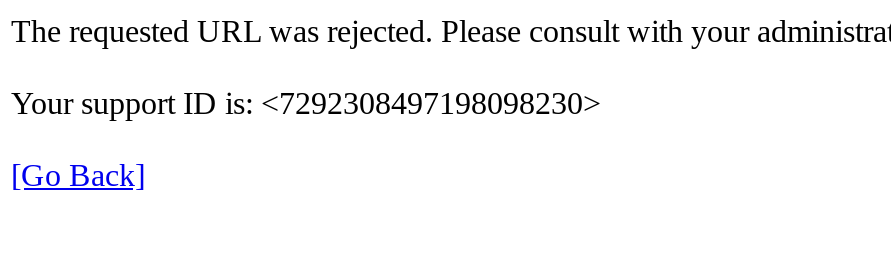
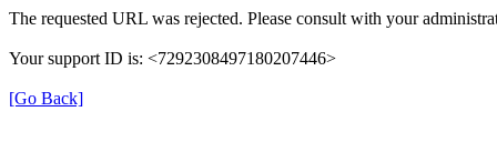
[11,86,601,120] Your support ID is: <7292308497198098230> -> [9,49,336,68] Your support ID is: <7292308497180207446>

